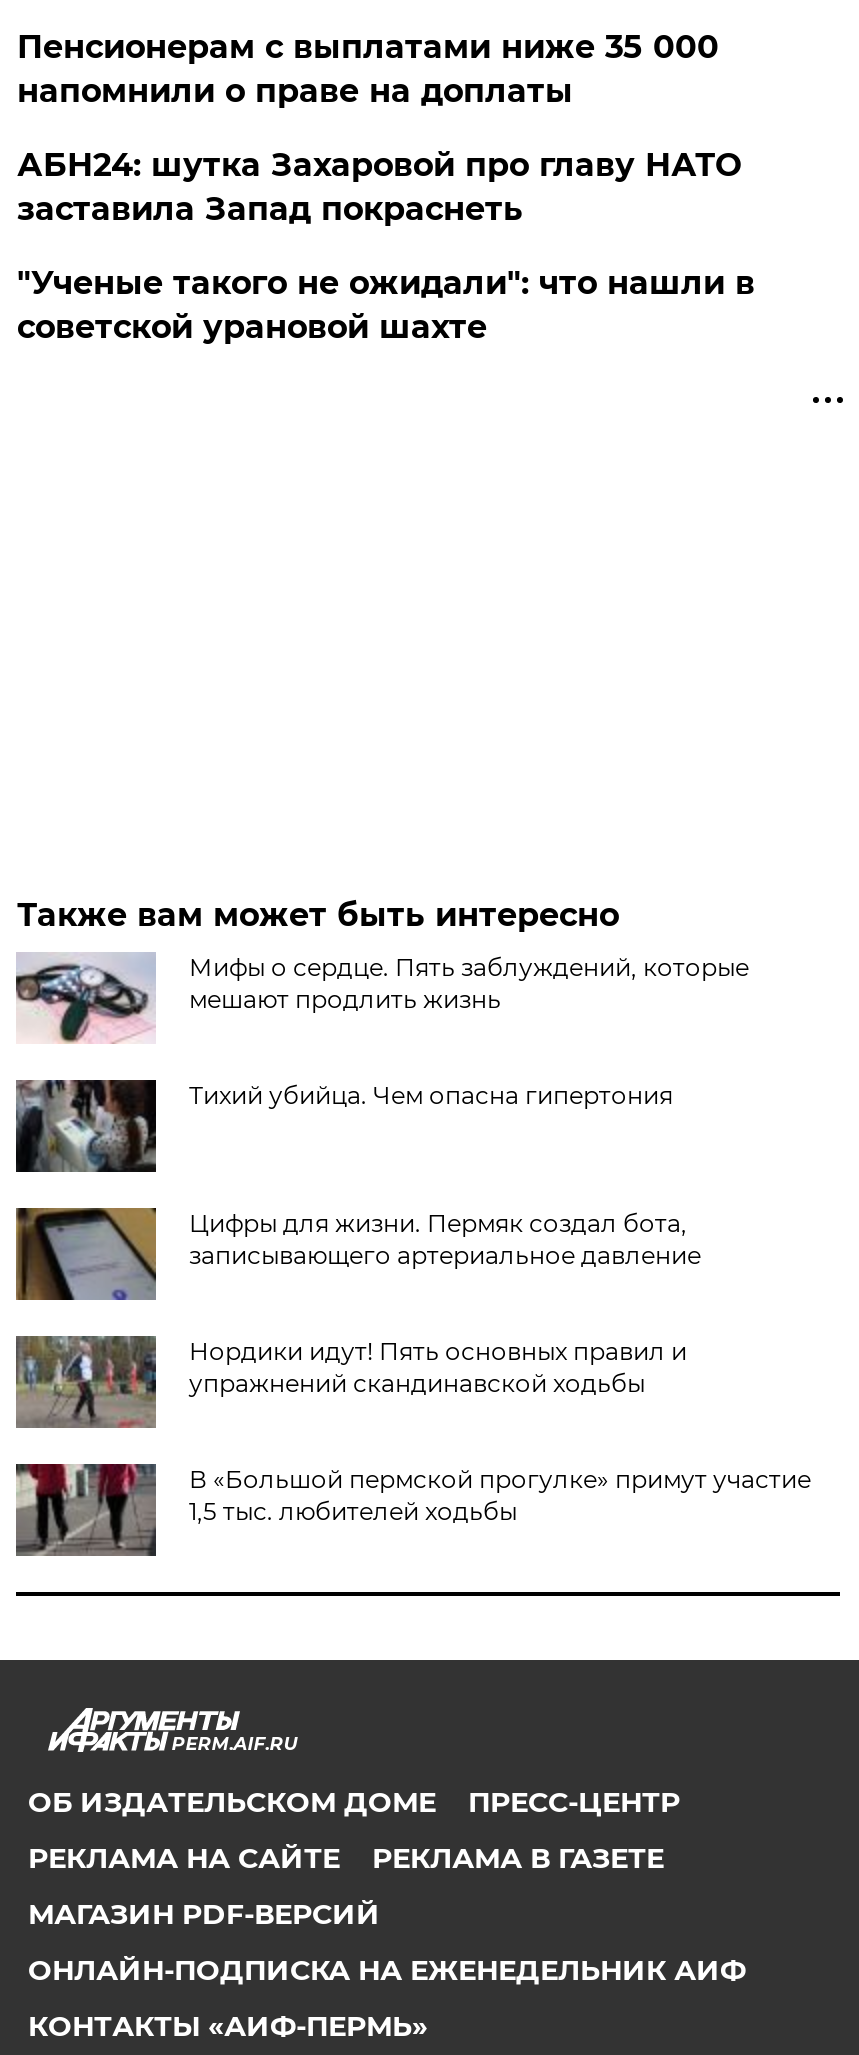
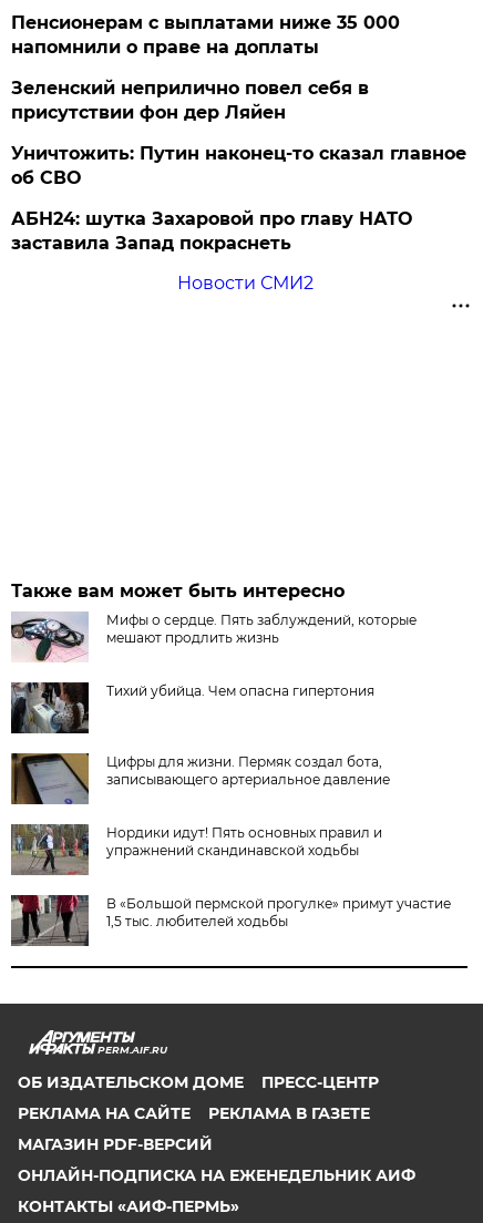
none -> [12,77,467,188] Зеленский неприлично повел cебя в | присутствии фон дер Ляйен | Уничтожить: Путин наконец-то сказал главное | об СВО
moved [17,146,741,228] -> [12,208,413,254]: АБН24: шутка Захаровой про главу НАТО | заставила Запад покраснеть
[17,264,755,346] "Ученые такого не ожидали": что нашли в | советской урановой шахте -> [177,272,313,293] Новости СМИ2

